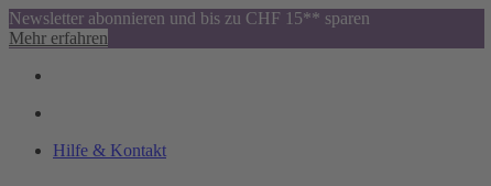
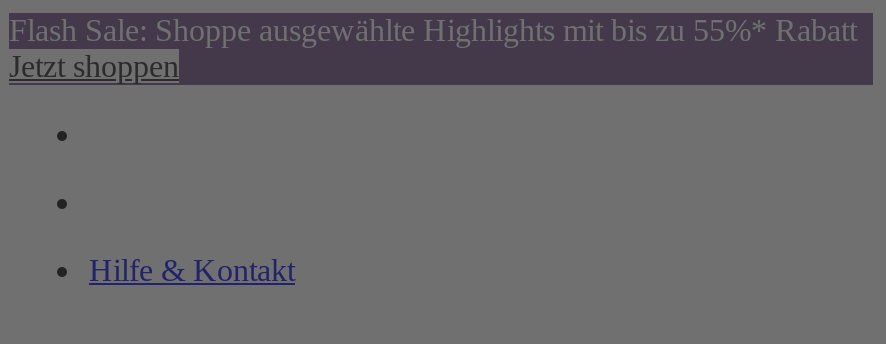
[9,9,370,47] Newsletter abonnieren und bis zu CHF 15** sparen | Mehr erfahren -> [9,13,857,83] Flash Sale: Shoppe ausgewählte Highlights mit bis zu 55%* Rabatt | Jetzt shoppen

